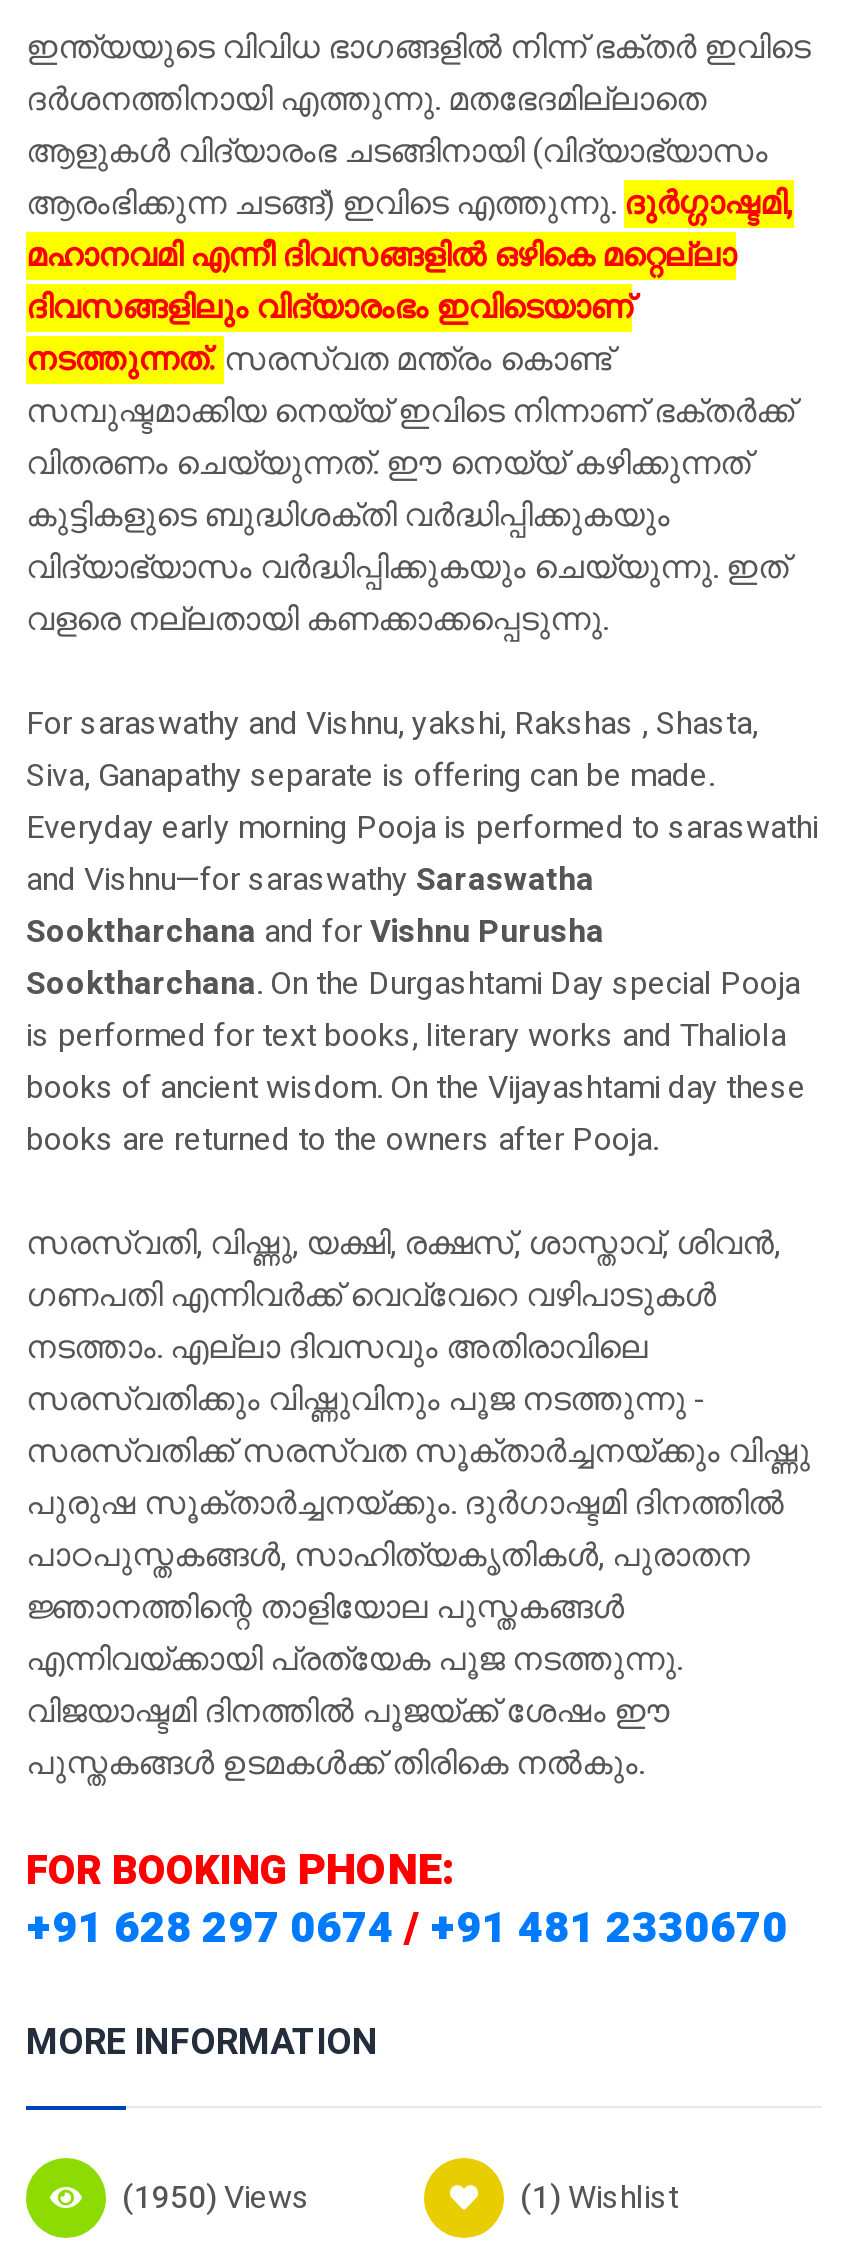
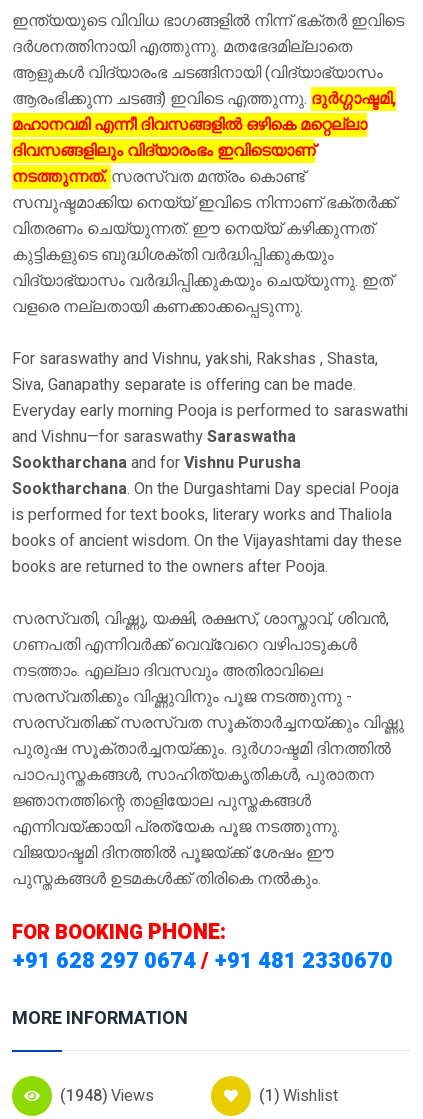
[122,2173,310,2221] (1950) Views -> [60,1084,154,1108] (1948) Views

